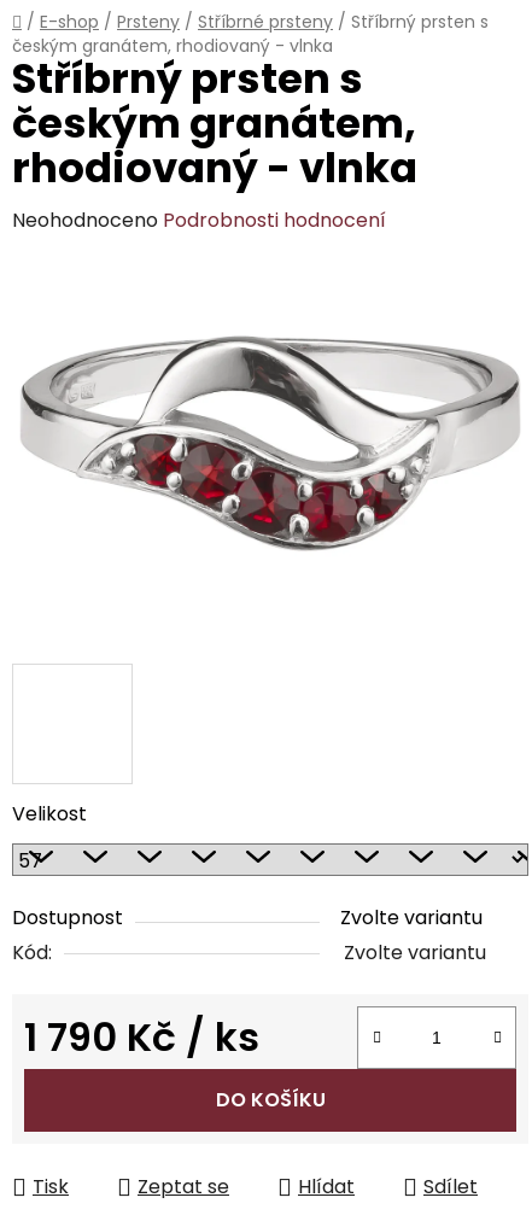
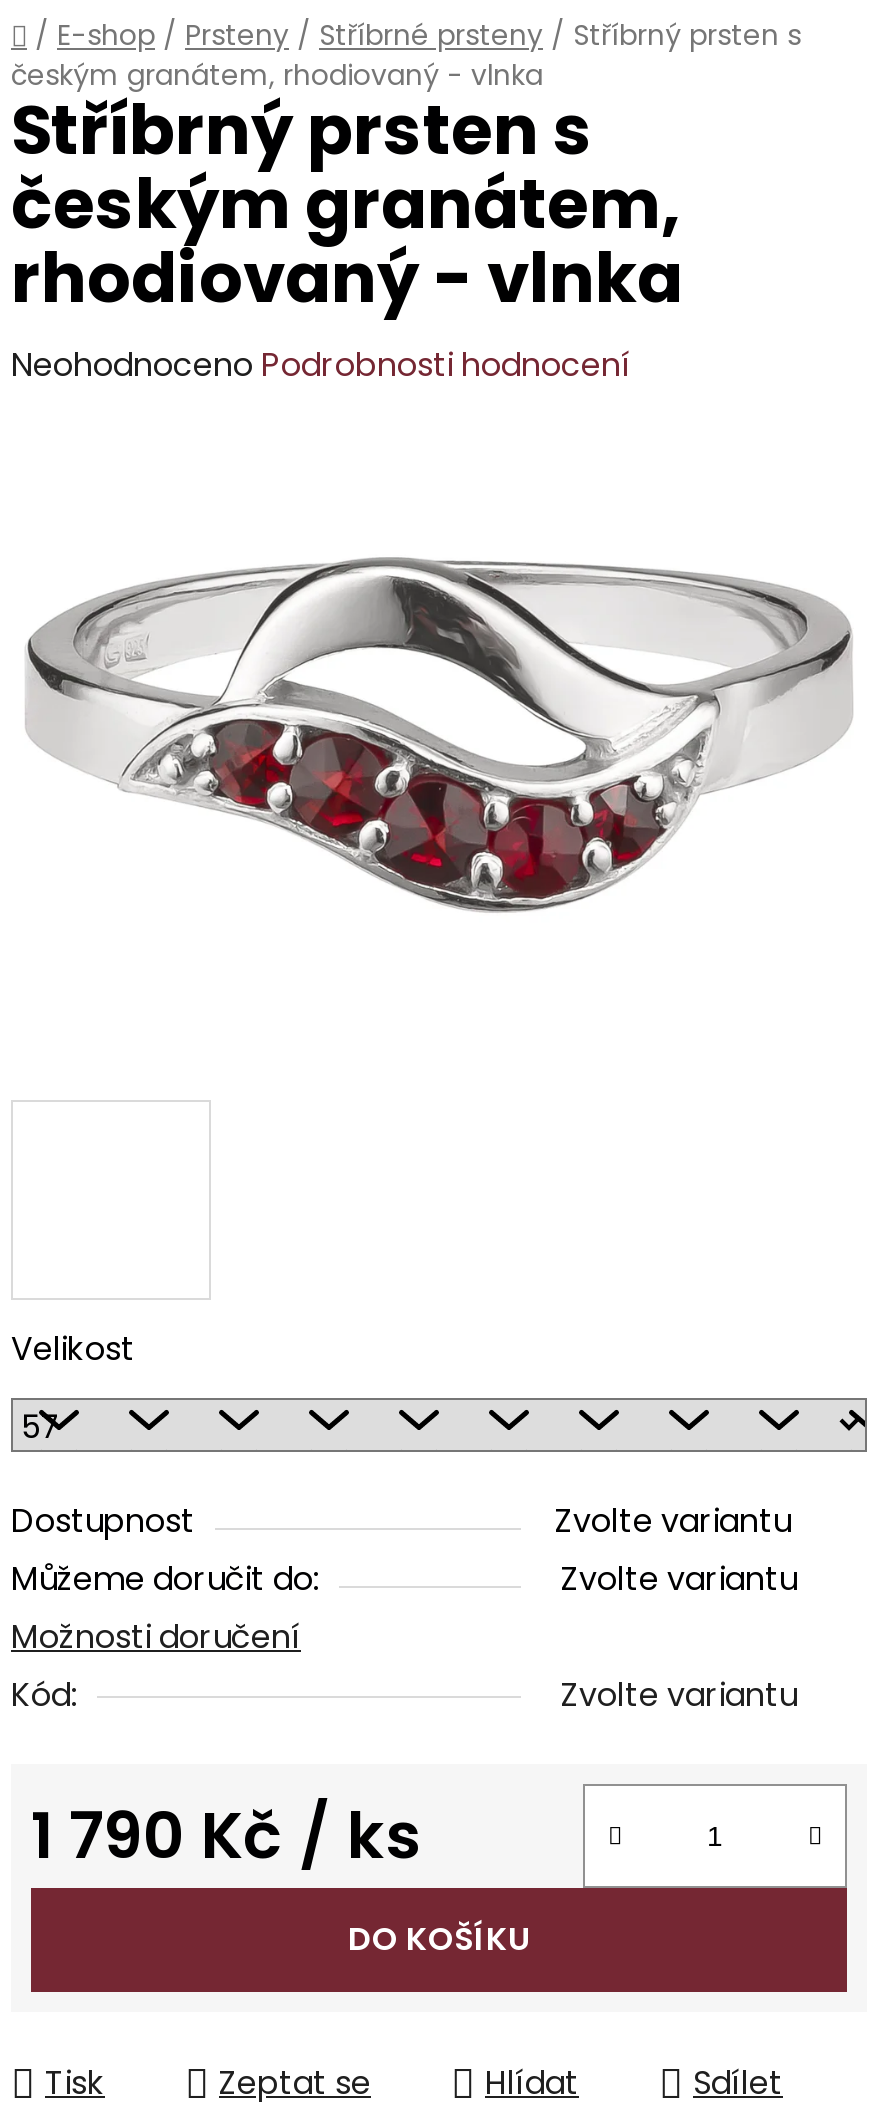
none -> [11,1557,797,1661] Můžeme doručit do: | Zvolte variantu | Možnosti doručení

